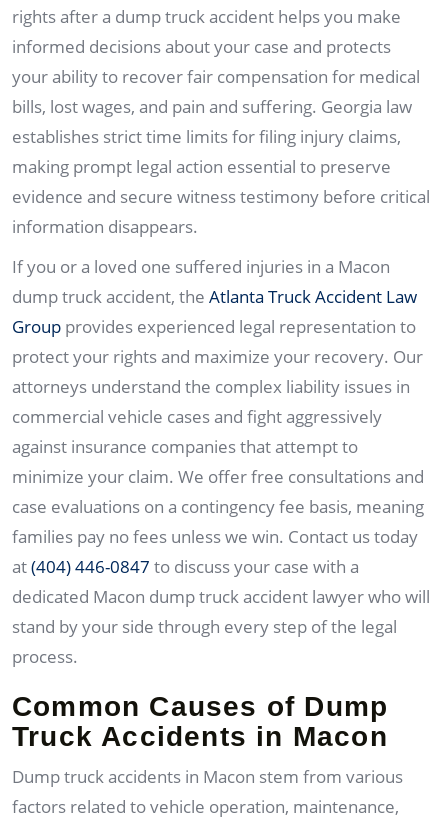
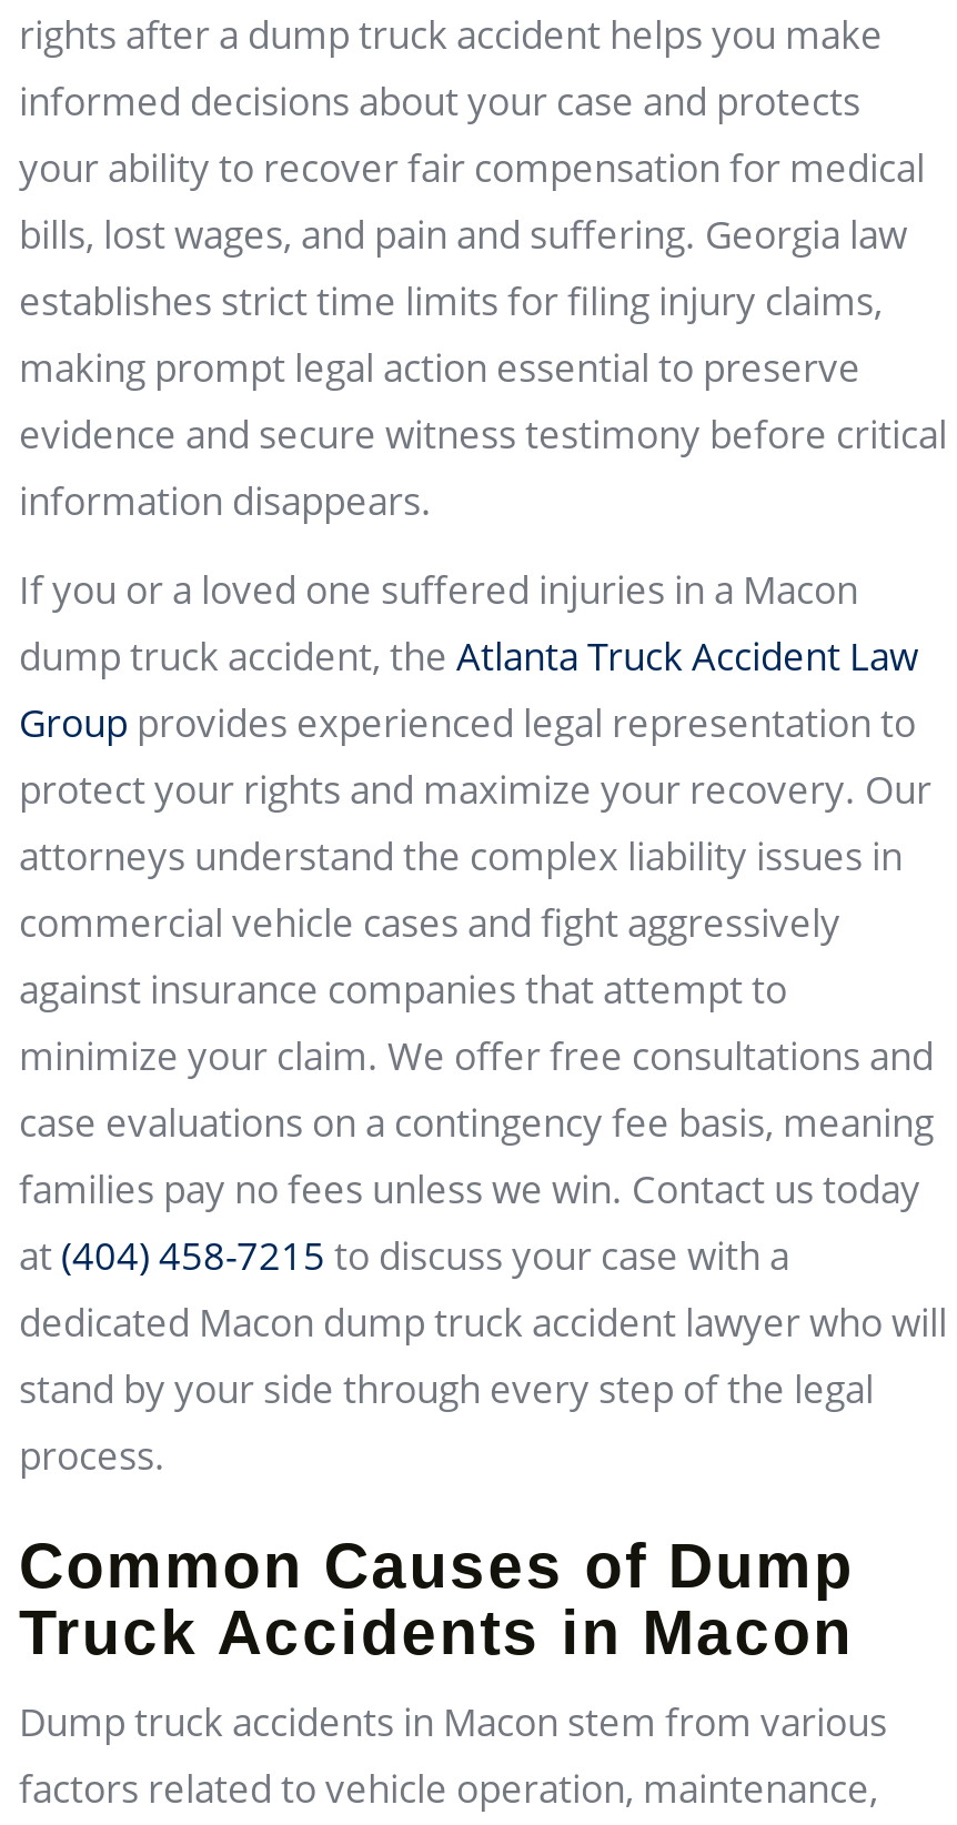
[12,555,359,578] at (404) 446-0847 to discuss your case with a -> [19,1231,789,1282] at (404) 458-7215 to discuss your case with a

